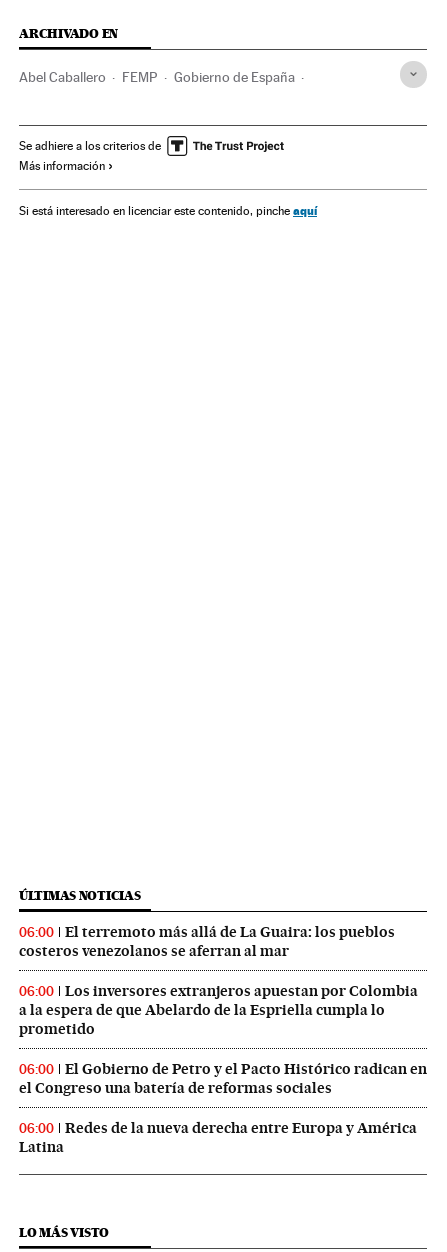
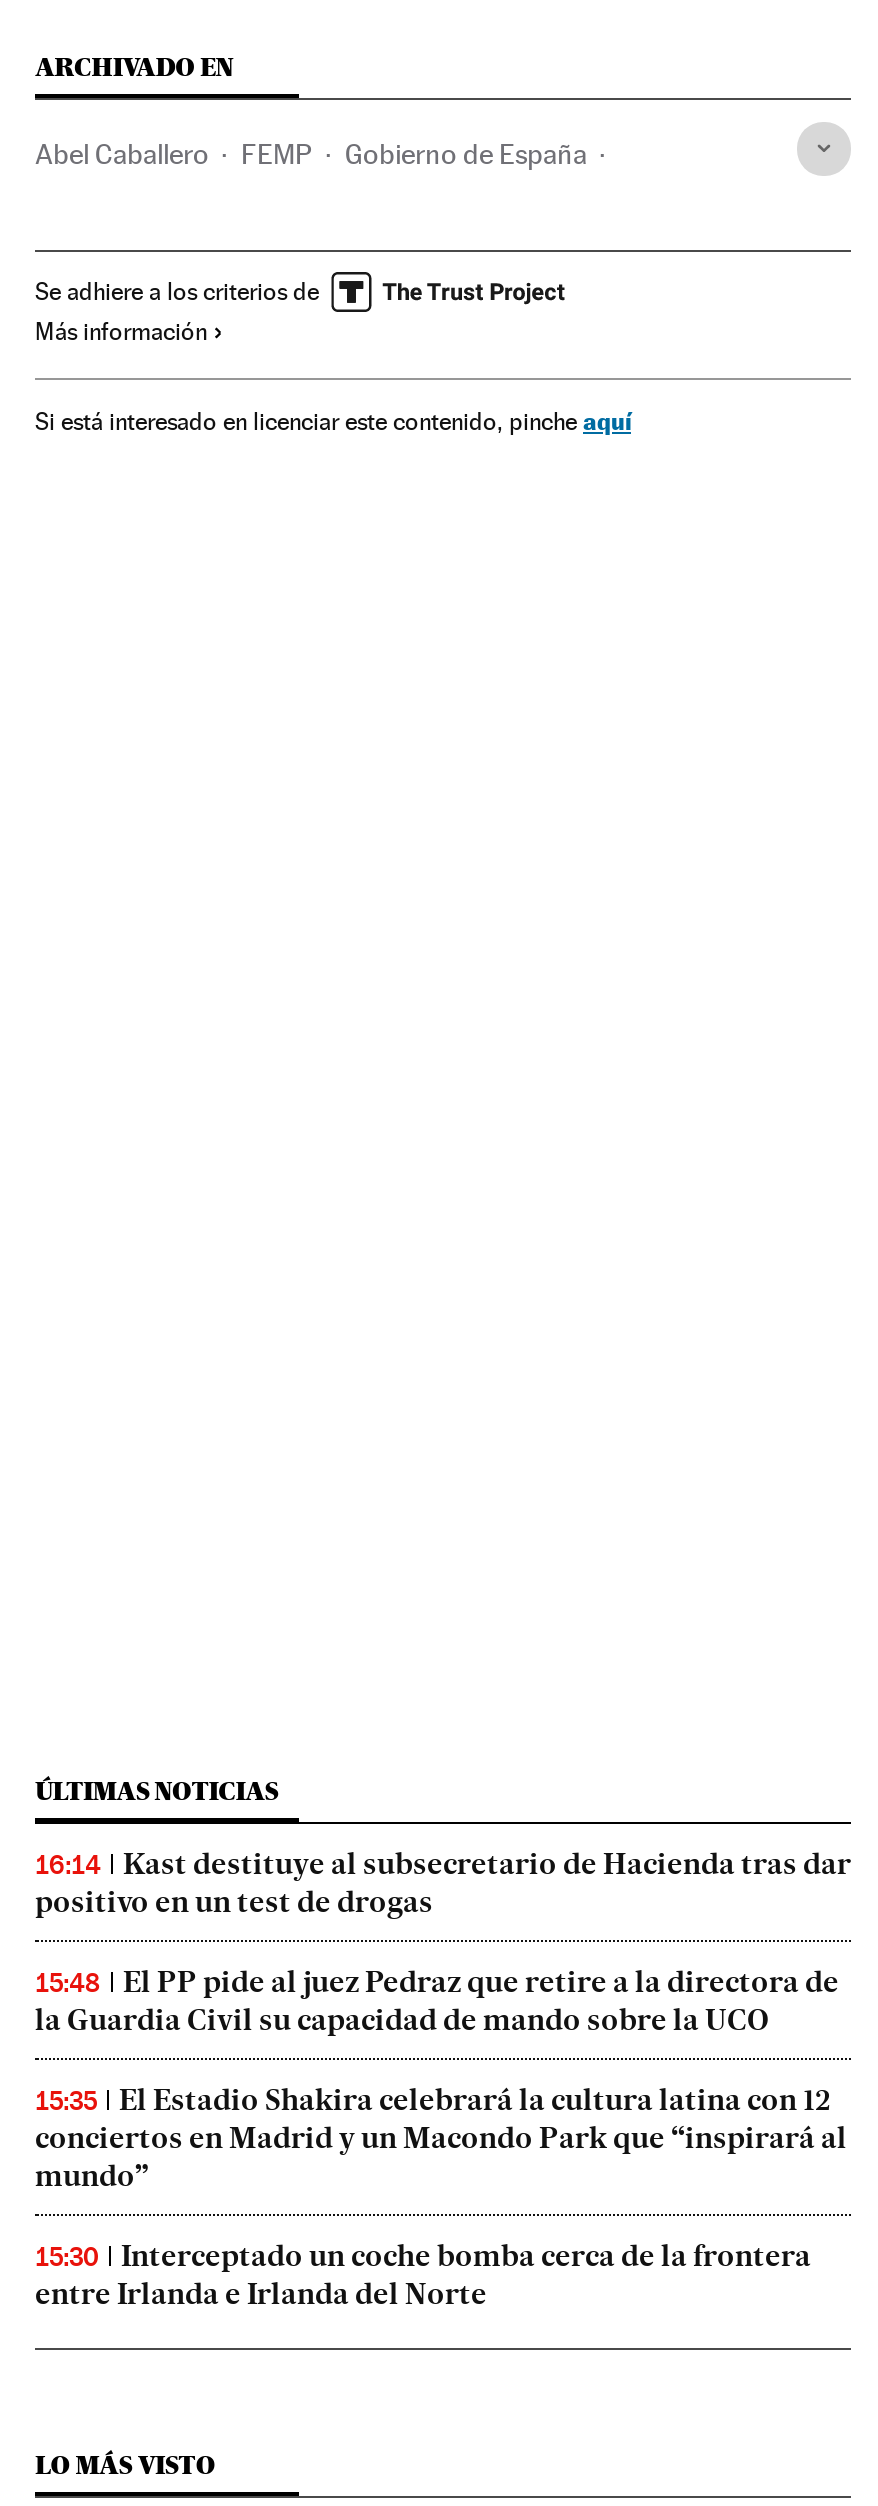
[19,923,395,960] 06:00 | El terremoto más allá de La Guaira: los pueblos | costeros venezolanos se aferran al mar -> [35,1846,851,1920] 16:14 | Kast destituye al subsecretario de Hacienda tras dar | positivo en un test de drogas
[19,982,418,1038] 06:00 | Los inversores extranjeros apuestan por Colombia | a la espera de que Abelardo de la Espriella cumpla lo | prometido -> [35,1964,839,2038] 15:48 | El PP pide al juez Pedraz que retire a la directora de | la Guardia Civil su capacidad de mando sobre la UCO
[19,1060,427,1097] 06:00 | El Gobierno de Petro y el Pacto Histórico radican en | el Congreso una batería de reformas sociales -> [35,2082,847,2194] 15:35 | El Estadio Shakira celebrará la cultura latina con 12 | conciertos en Madrid y un Macondo Park que “inspirará al | mundo”
[19,1119,417,1156] 06:00 | Redes de la nueva derecha entre Europa y América | Latina -> [35,2238,811,2312] 15:30 | Interceptado un coche bomba cerca de la frontera | entre Irlanda e Irlanda del Norte

